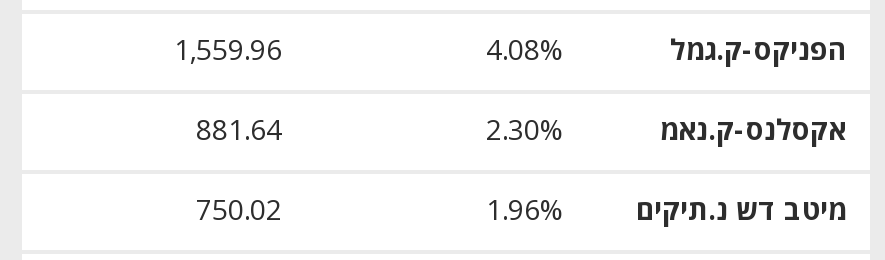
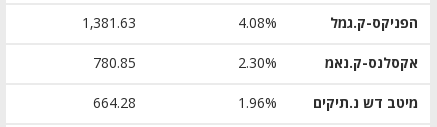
[174,34,282,68] 1,559.96 -> [82,15,136,32] 1,381.63
[196,114,282,148] 881.64 -> [93,55,136,72] 780.85
[196,194,282,228] 750.02 -> [93,95,136,112] 664.28

